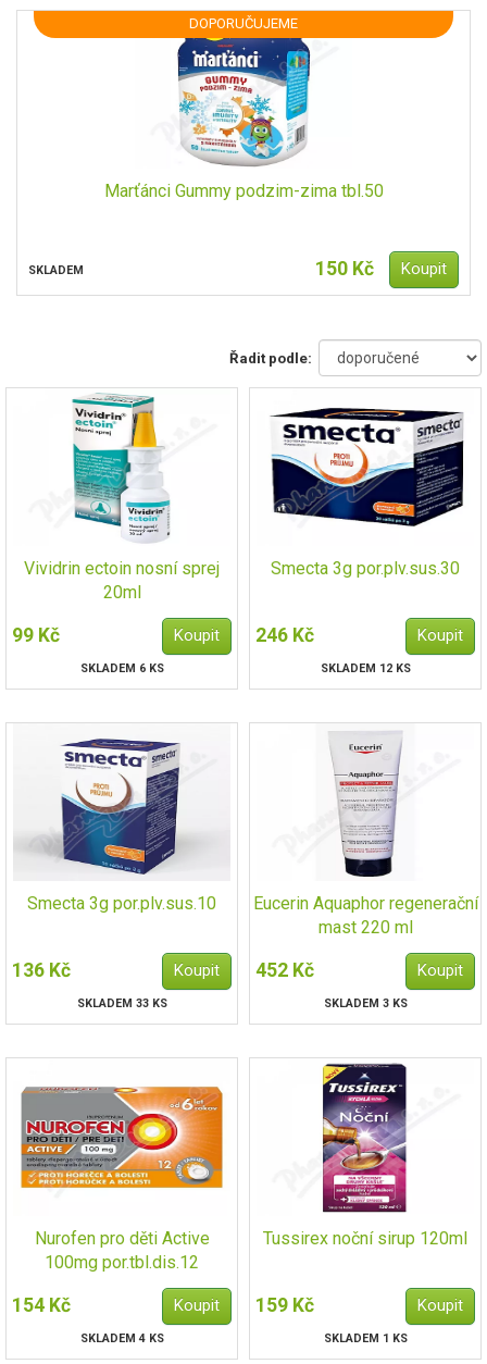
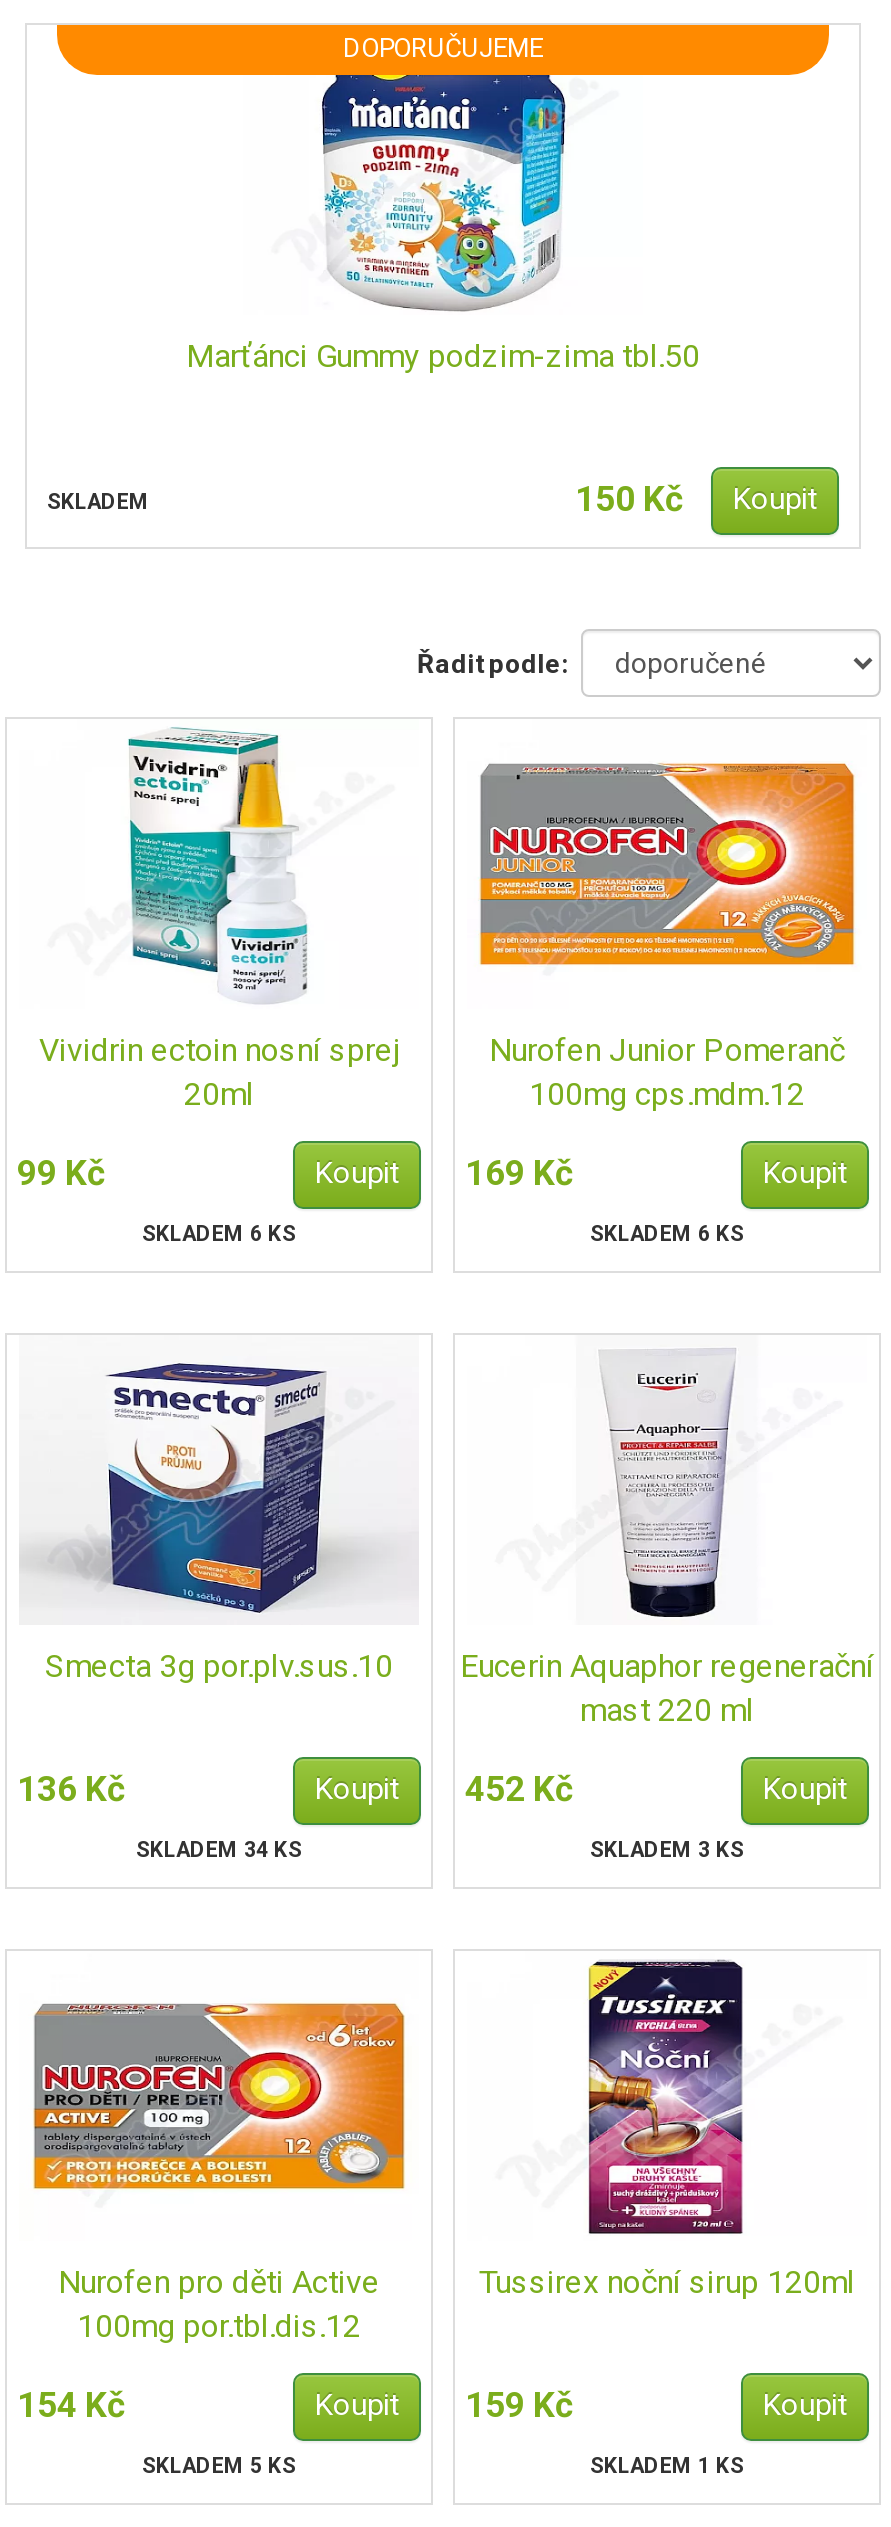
[263,407,467,579] [image] | Smecta 3g por.plv.sus.30 -> [477,755,857,1113] [image] | Nurofen Junior Pomeranč | 100mg cps.mdm.12
[255,624,314,646] 246 Kč -> [465,1153,573,1193] 169 Kč
[320,661,410,675] SKLADEM 12 KS -> [590,1221,744,1247] SKLADEM 6 KS
[77,996,167,1010] SKLADEM 33 KS -> [136,1837,302,1863] SKLADEM 34 KS
[80,1331,164,1346] SKLADEM 4 KS -> [142,2453,296,2479] SKLADEM 5 KS

